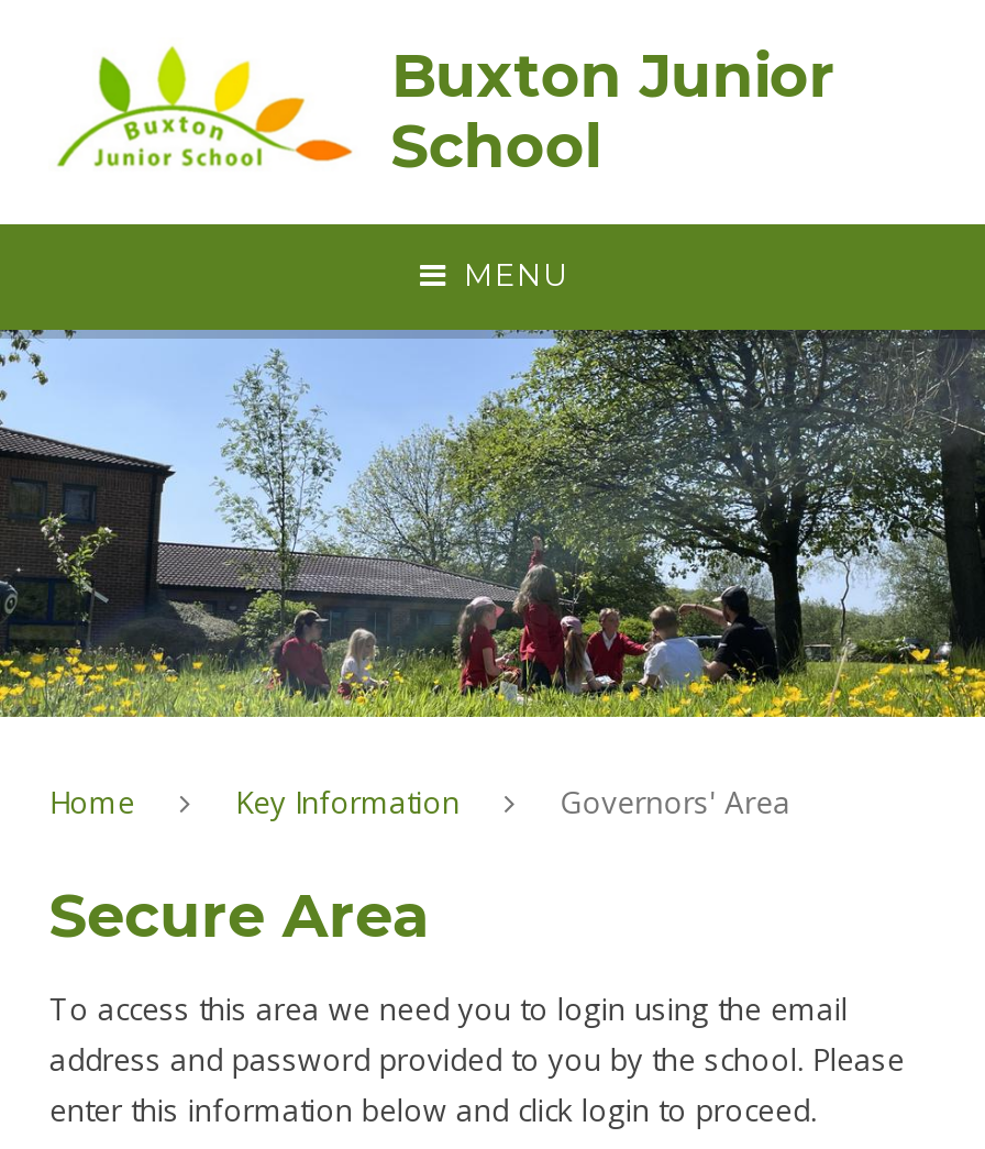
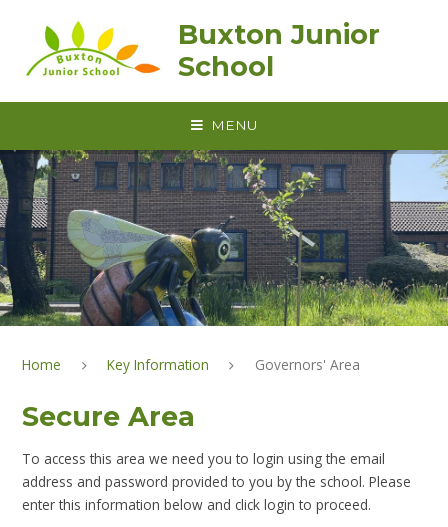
[7,328,978,719] [image] -> [3,149,445,327] [image]

